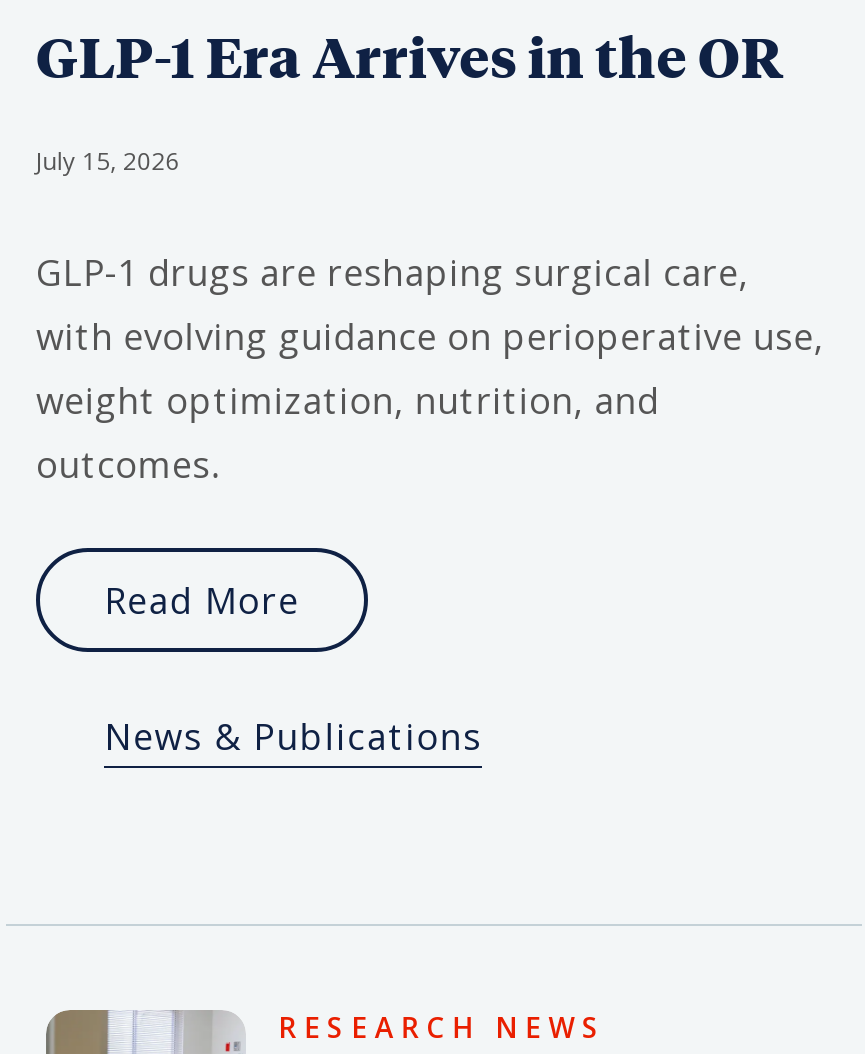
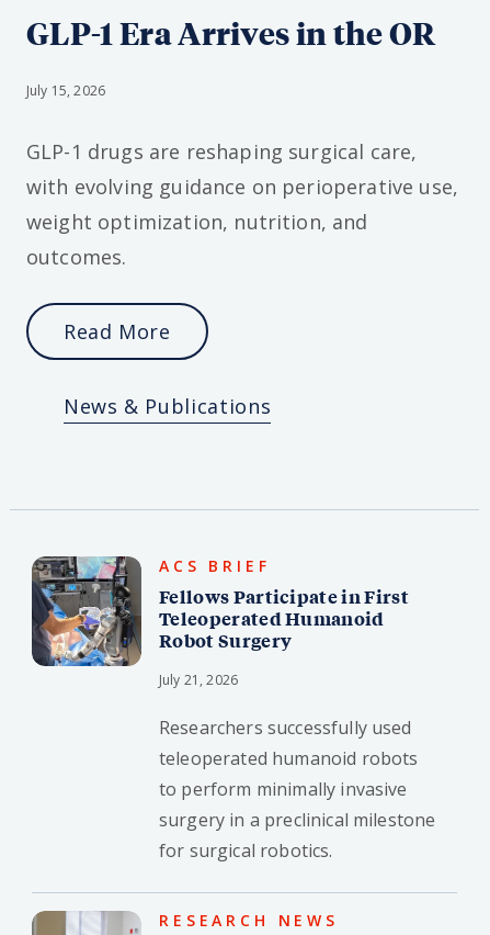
none -> [31,555,436,862] [image] | ACS BRIEF | Fellows Participate in First | Teleoperated Humanoid | Robot Surgery | July 21, 2026 | Researchers successfully used | teleoperated humanoid robots | to perform minimally invasive | surgery in a preclinical milestone | for surgical robotics.

